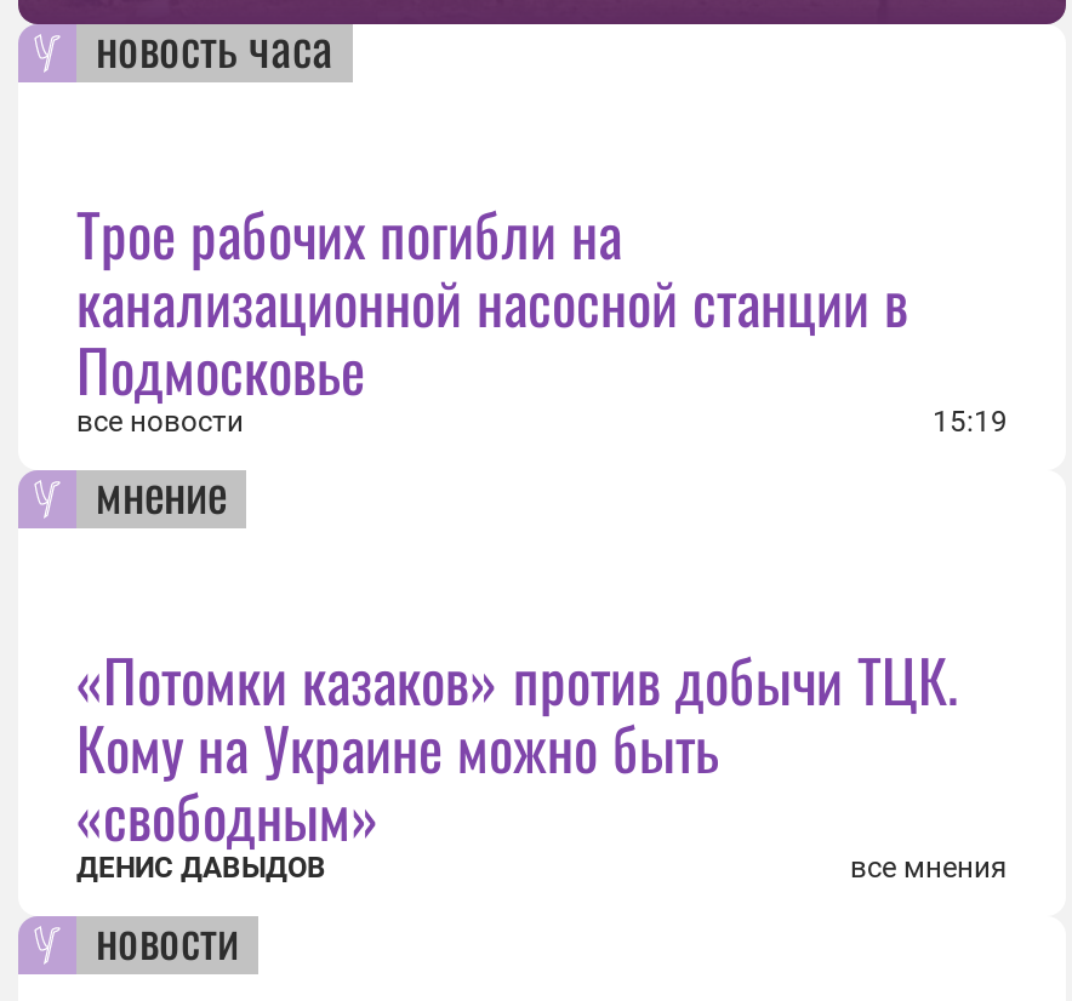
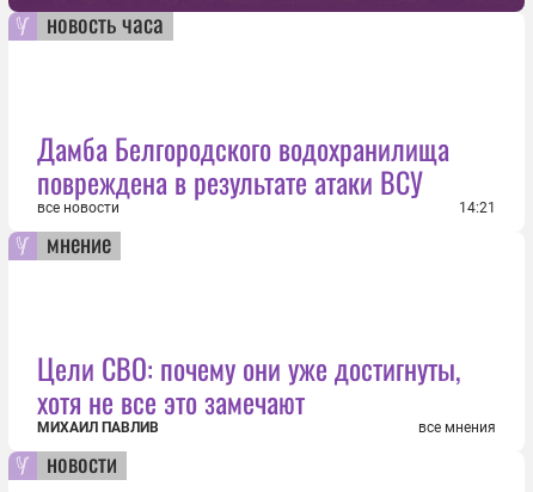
[76,189,908,412] Трое рабочих погибли на | канализационной насосной станции в | Подмосковье -> [37,127,449,203] Дамба Белгородского водохранилища | повреждена в результате атаки ВСУ
[933,405,1008,439] 15:19 -> [459,199,496,216] 14:21
[76,635,959,885] «Потомки казаков» против добычи ТЦК. | Кому на Украине можно быть | «свободным» | ДЕНИС ДАВЫДОВ -> [37,346,460,436] Цели СВО: почему они уже достигнуты, | хотя не все это замечают | МИХАИЛ ПАВЛИВ

